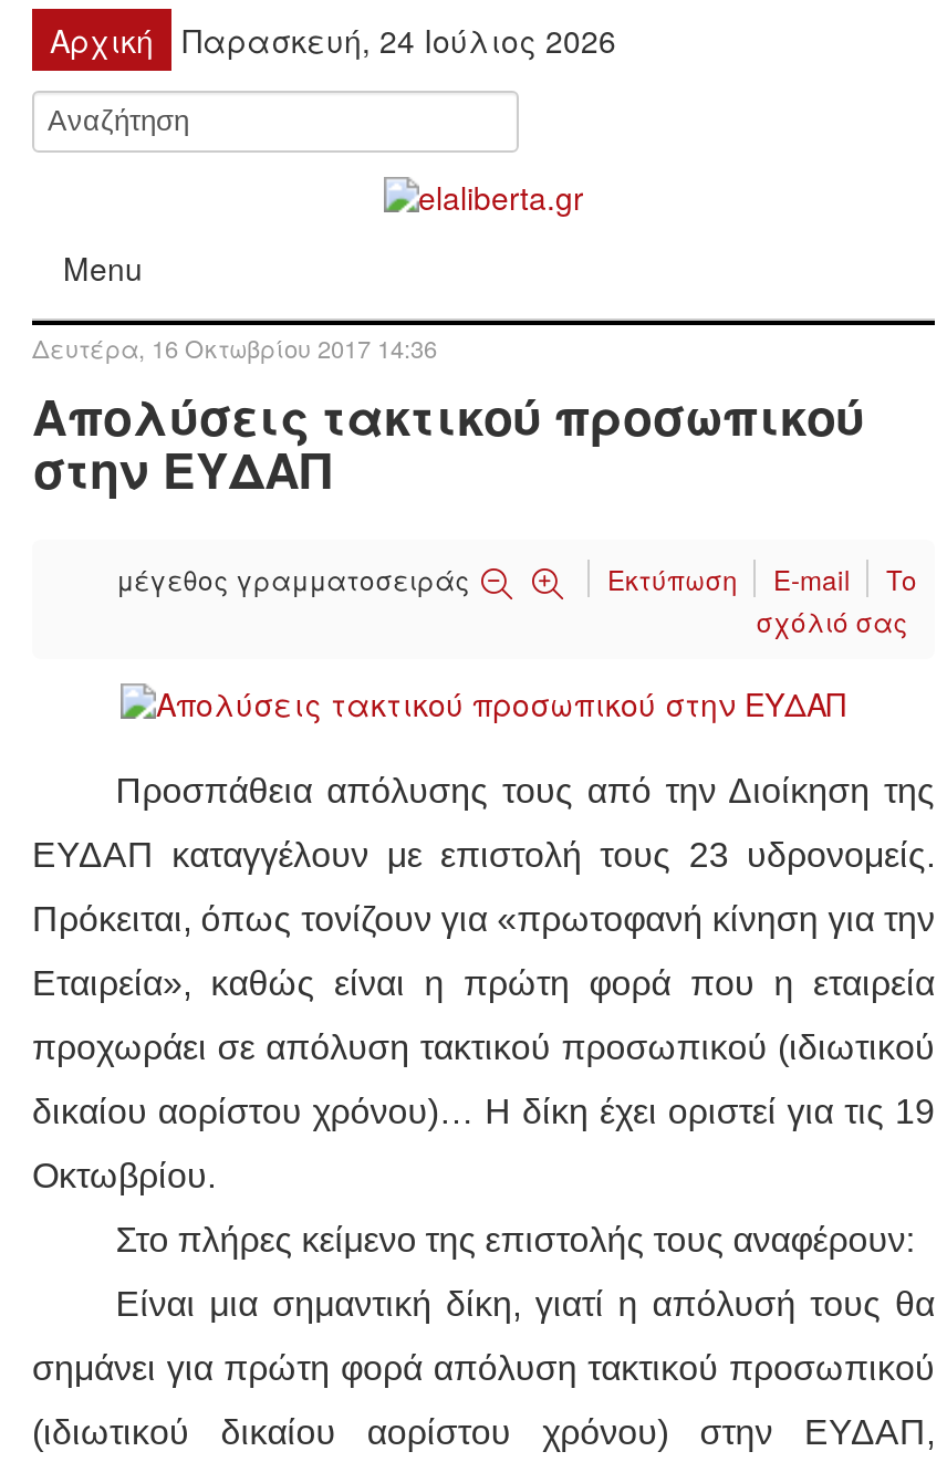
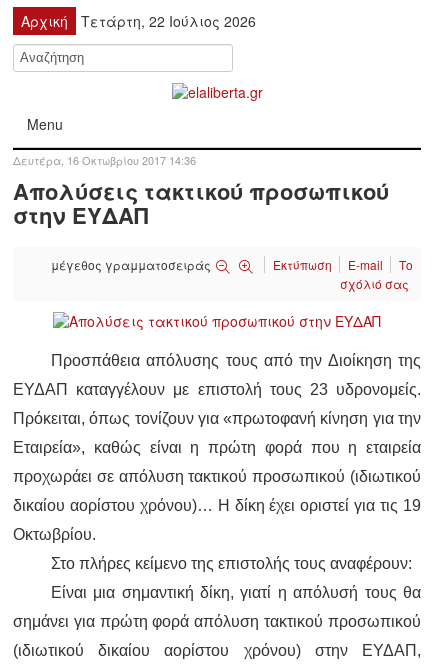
[183,18,616,62] Παρασκευή, 24 Ιούλιος 2026 -> [81,11,256,31] Τετάρτη, 22 Ιούλιος 2026

